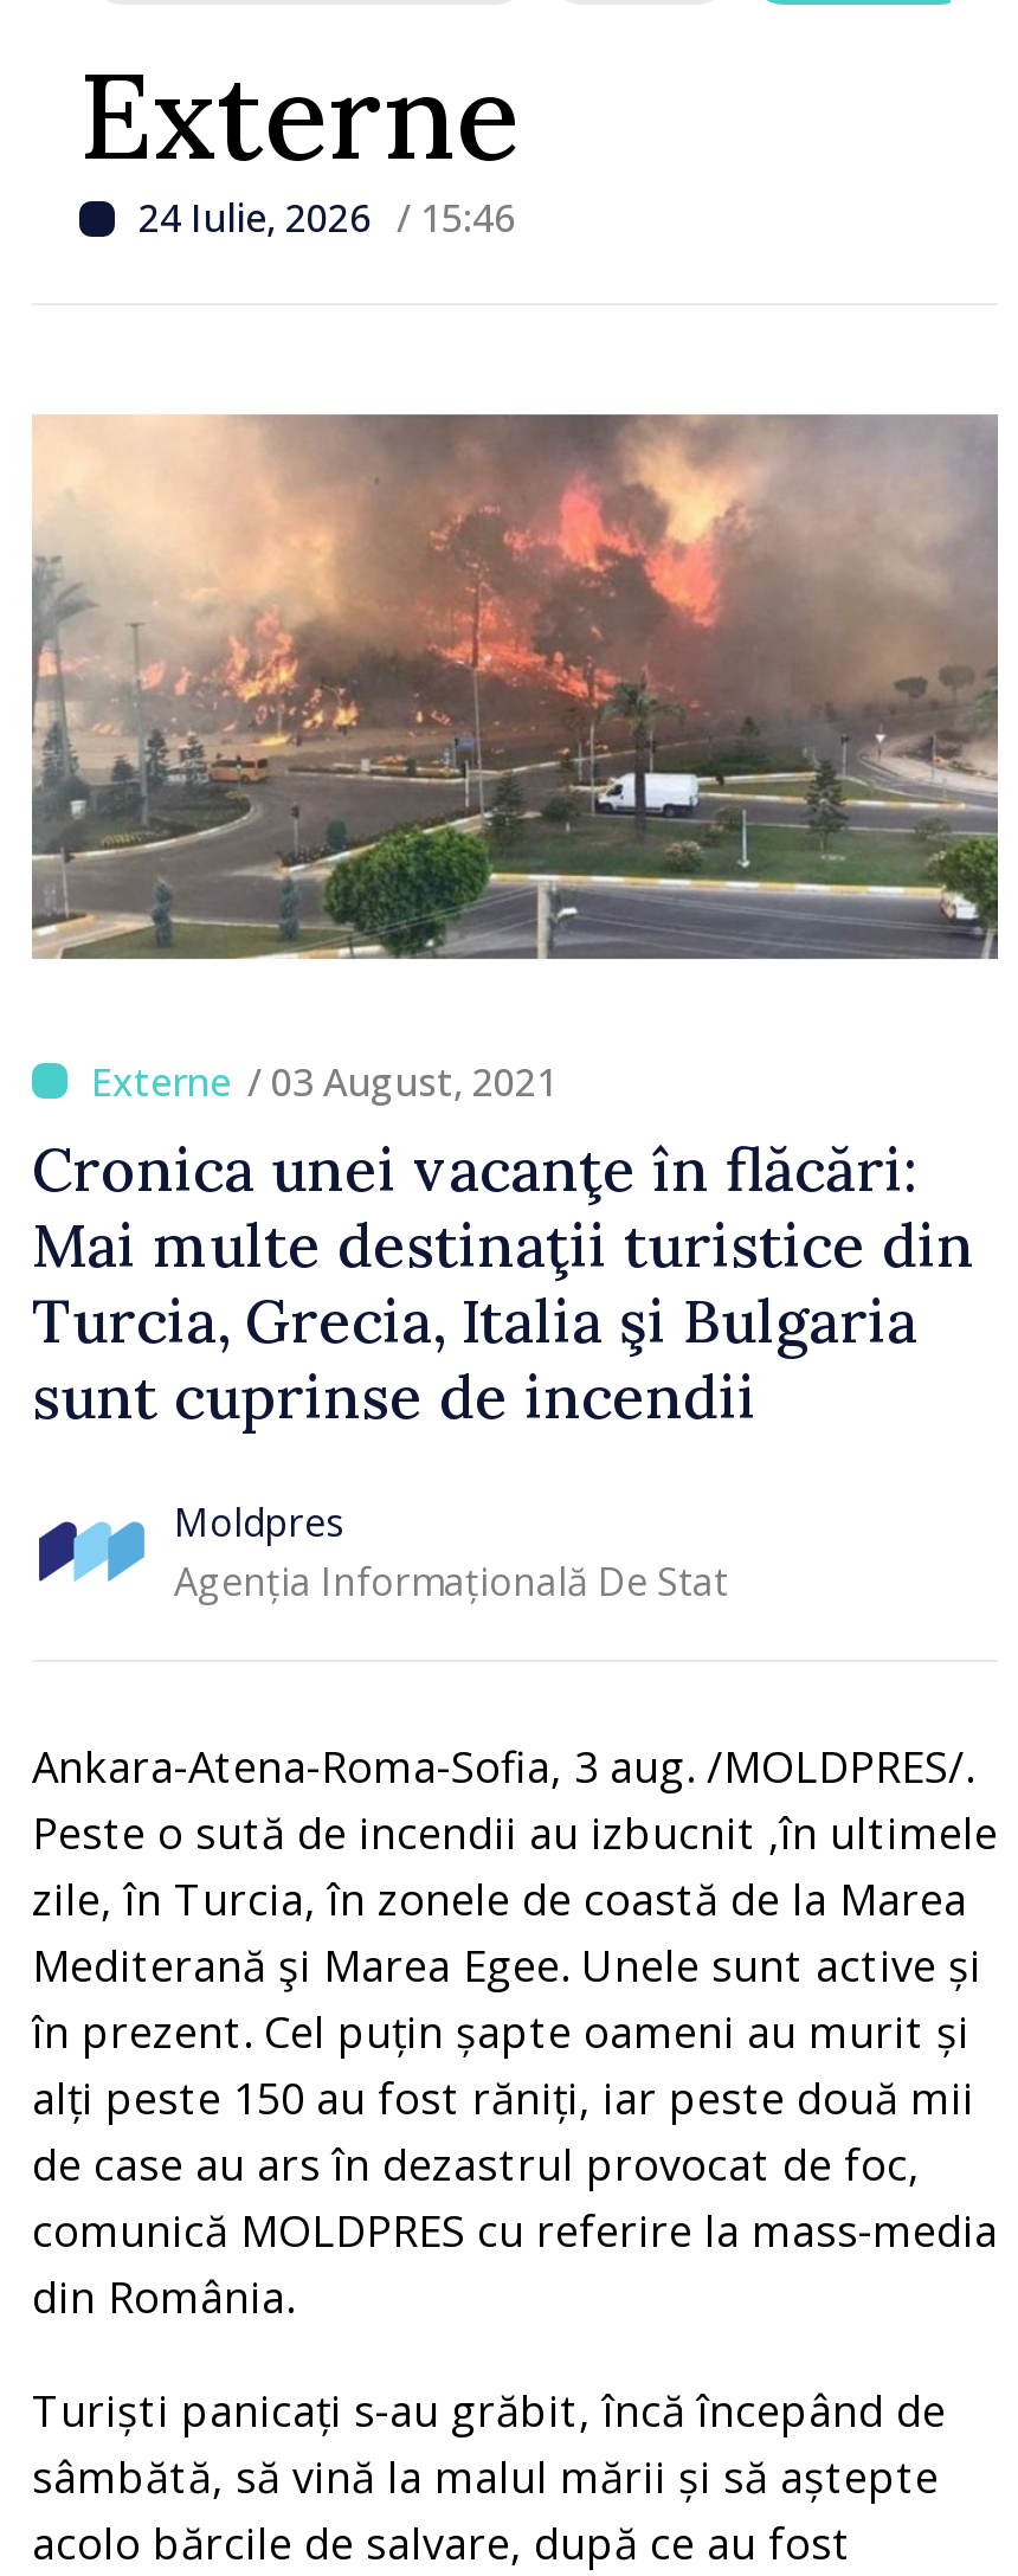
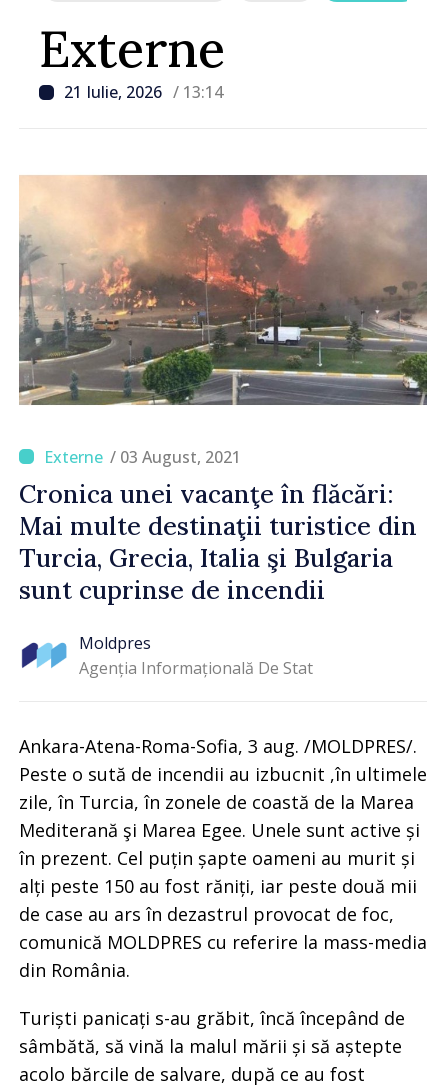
[138,192,515,244] 24 Iulie, 2026 / 15:46 -> [64,81,223,103] 21 Iulie, 2026 / 13:14

